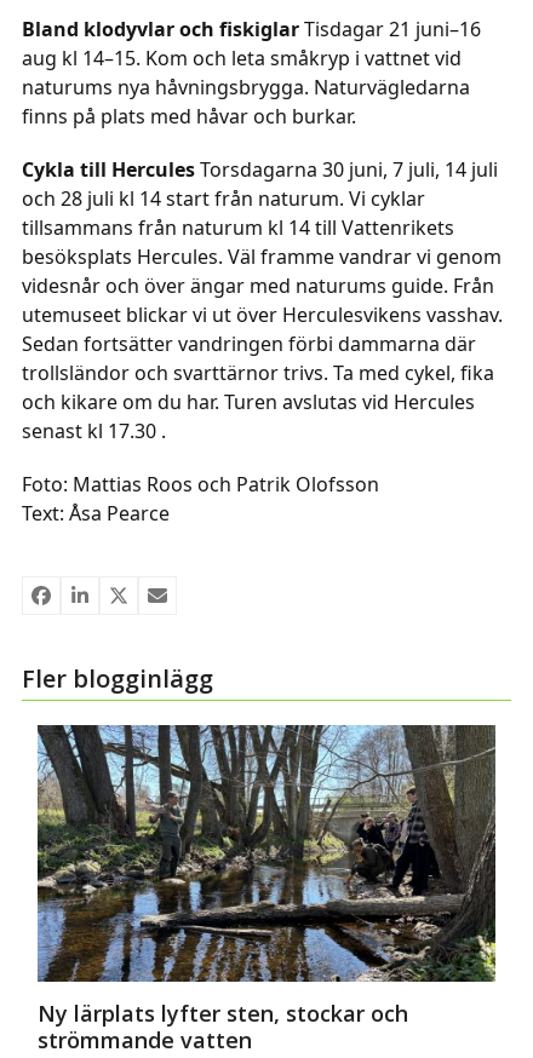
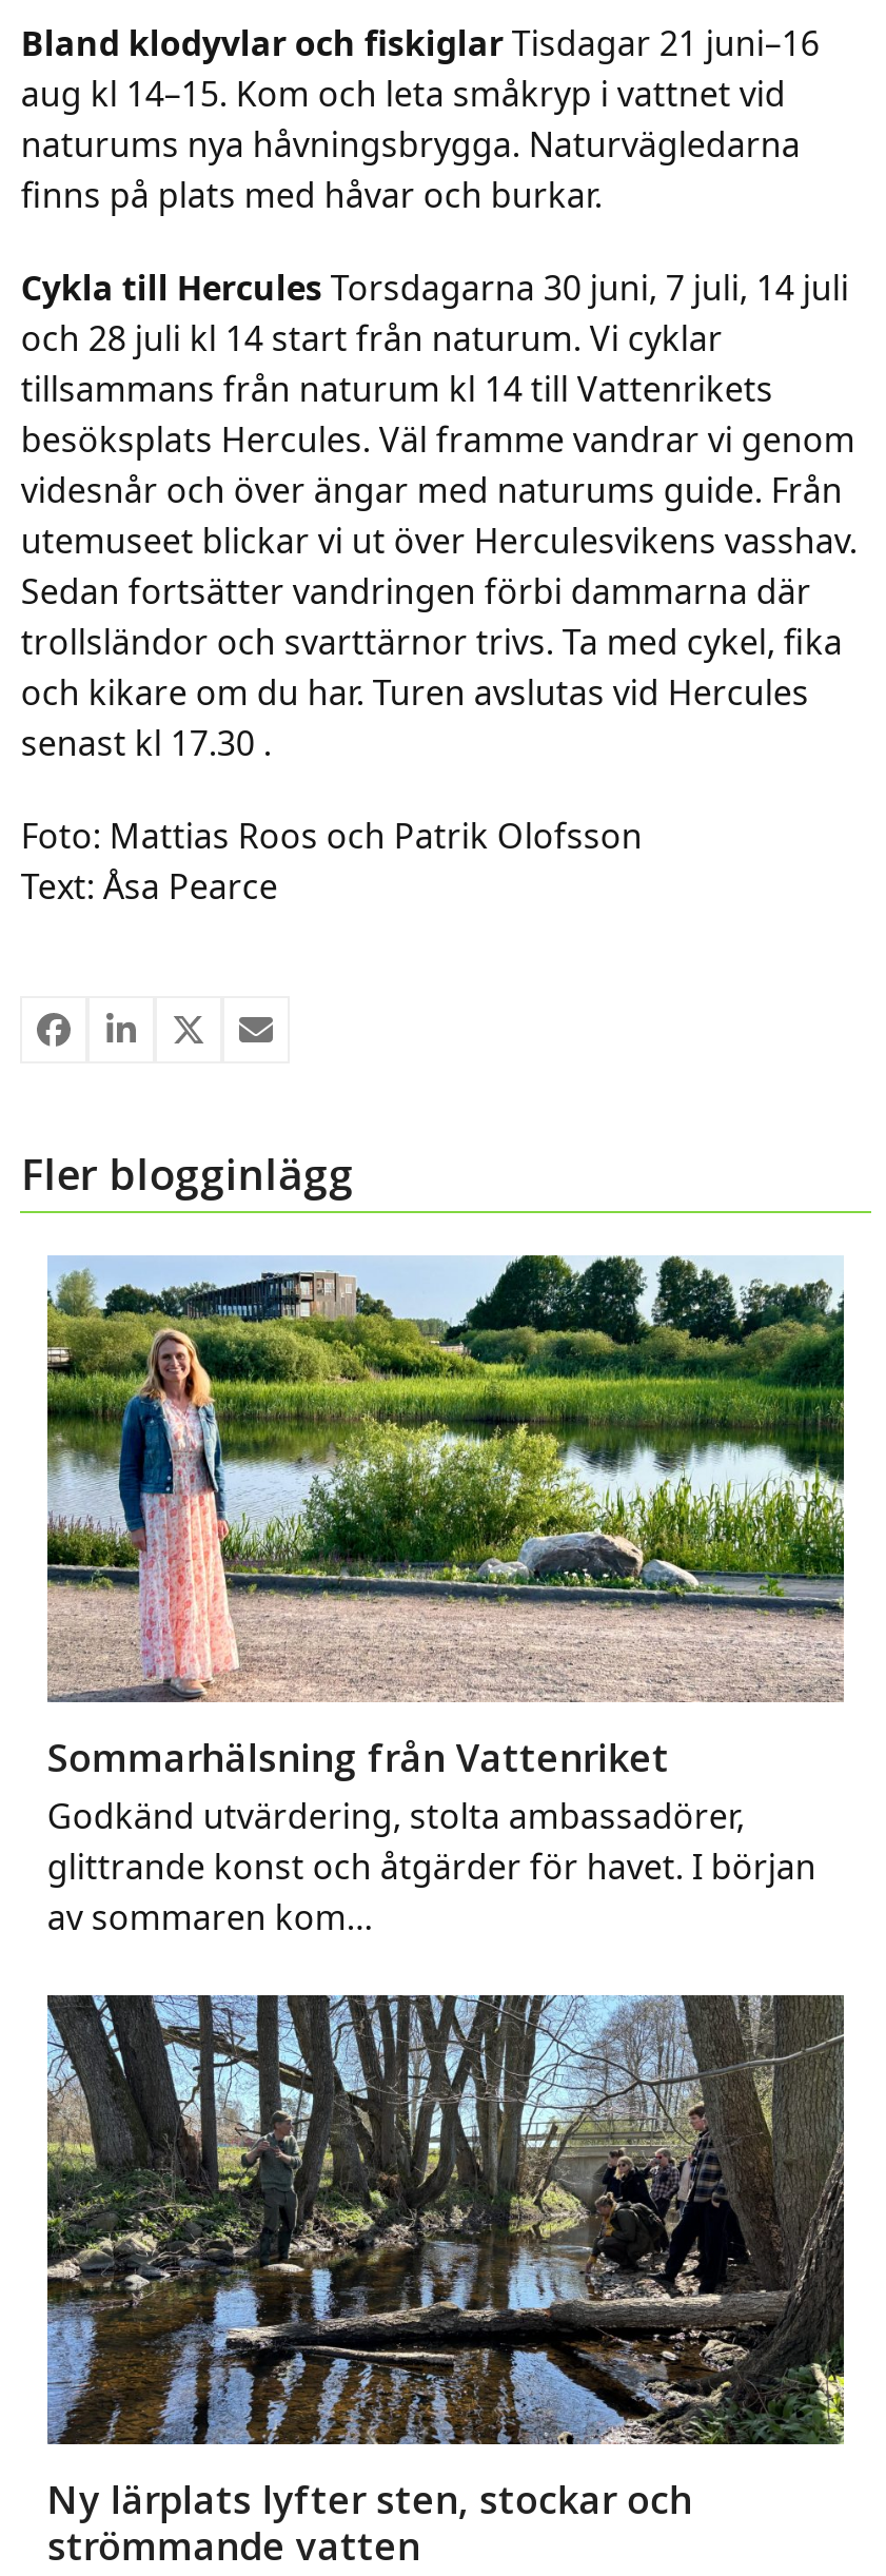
none -> [45,1255,846,1941] [image] | Sommarhälsning från Vattenriket | Godkänd utvärdering, stolta ambassadörer, | glittrande konst och åtgärder för havet. I början | av sommaren kom…

